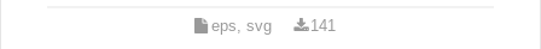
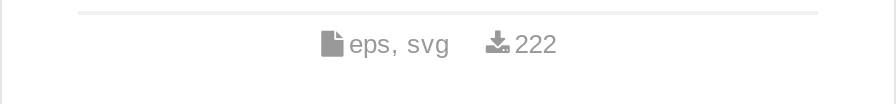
[311,17,336,35] 141 -> [514,29,556,59] 222

